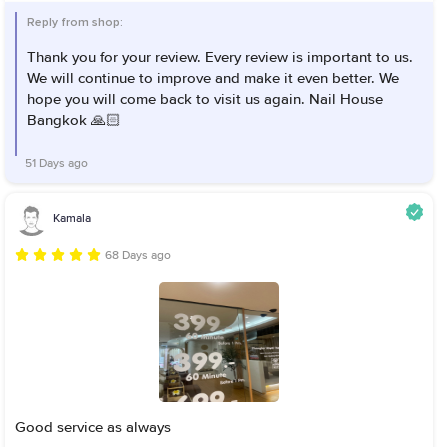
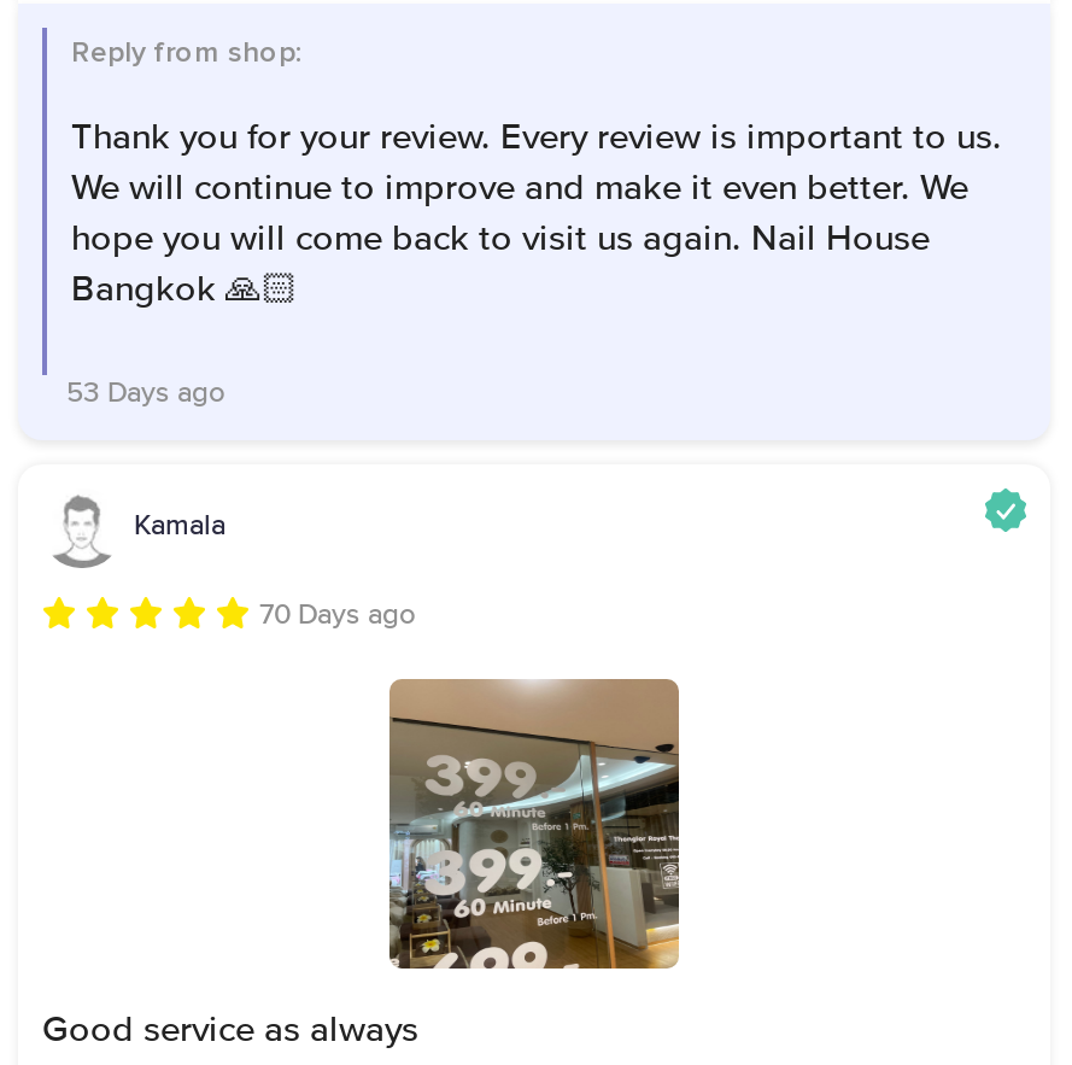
[25,158,88,170] 51 Days ago -> [66,379,225,408] 53 Days ago
[105,250,171,262] 68 Days ago -> [259,601,416,630] 70 Days ago

